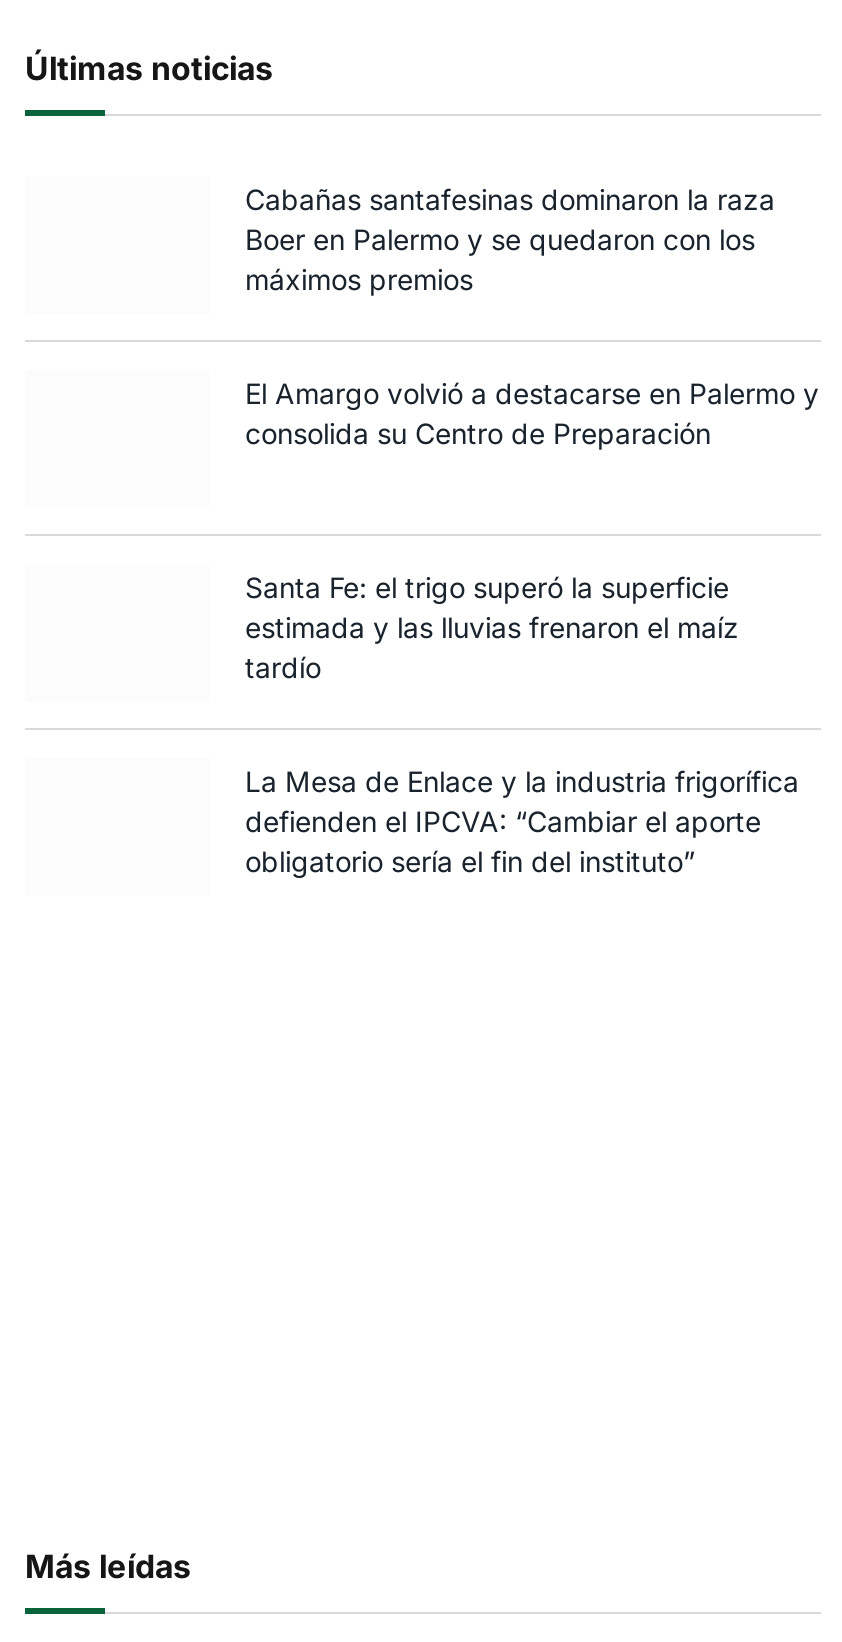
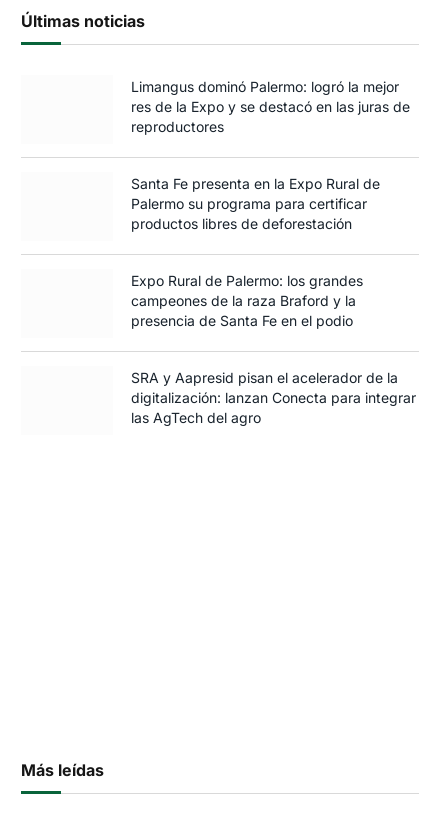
[245,182,775,296] Cabañas santafesinas dominaron la raza | Boer en Palermo y se quedaron con los | máximos premios -> [131,78,410,135] Limangus dominó Palermo: logró la mejor | res de la Expo y se destacó en las juras de | reproductores
[245,376,819,450] El Amargo volvió a destacarse en Palermo y | consolida su Centro de Preparación -> [131,175,380,232] Santa Fe presenta en la Expo Rural de | Palermo su programa para certificar | productos libres de deforestación
[245,570,739,684] Santa Fe: el trigo superó la superficie | estimada y las lluvias frenaron el maíz | tardío -> [131,272,363,329] Expo Rural de Palermo: los grandes | campeones de la raza Braford y la | presencia de Santa Fe en el podio
[245,764,799,878] La Mesa de Enlace y la industria frigorífica | defienden el IPCVA: “Cambiar el aporte | obligatorio sería el fin del instituto” -> [131,369,416,426] SRA y Aapresid pisan el acelerador de la | digitalización: lanzan Conecta para integrar | las AgTech del agro

